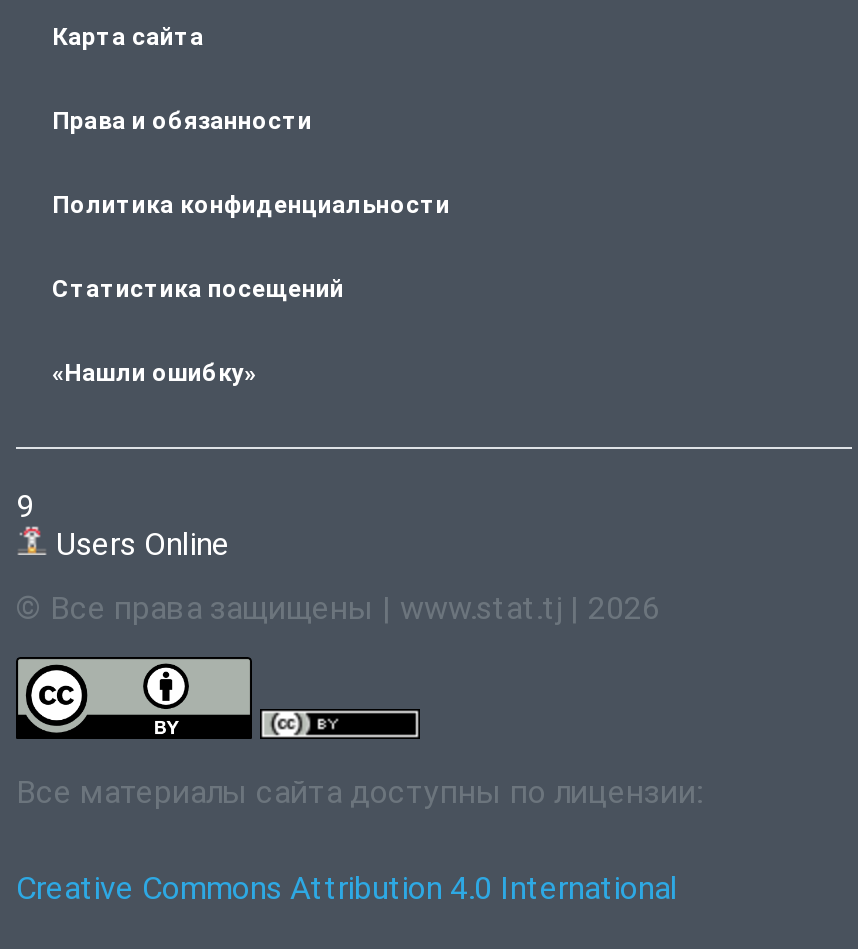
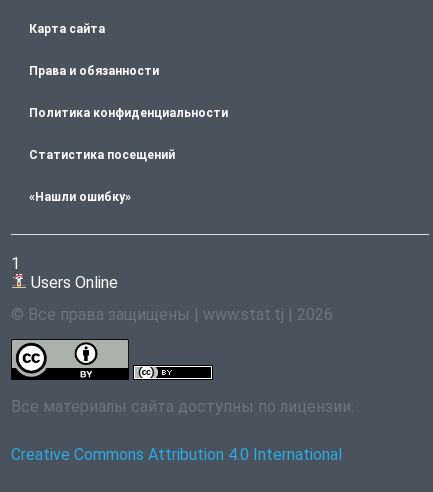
[16,487,34,525] 9 -> [11,254,20,273] 1

